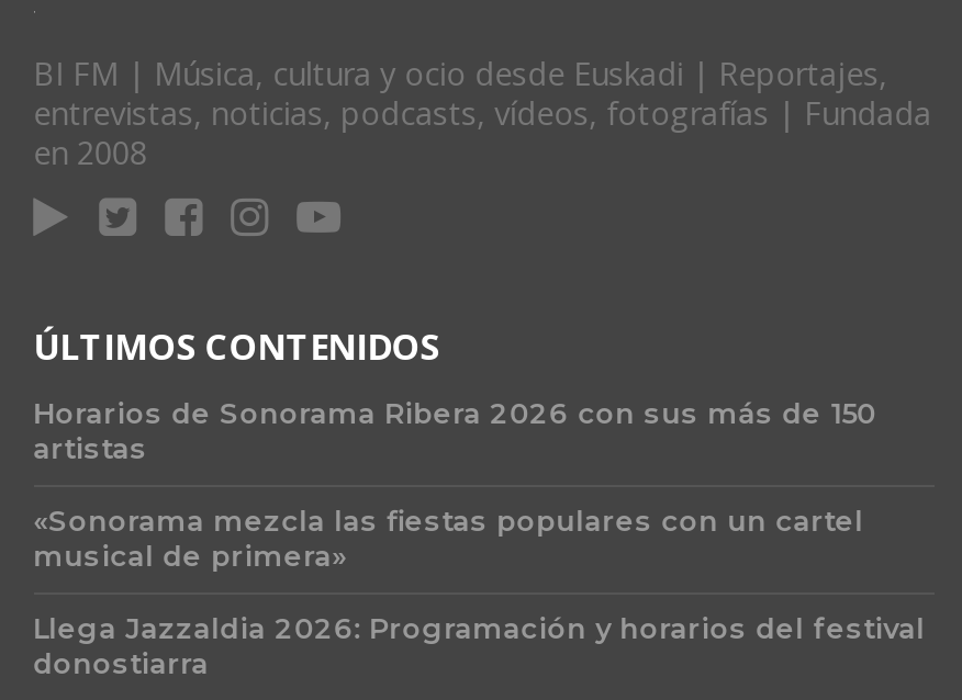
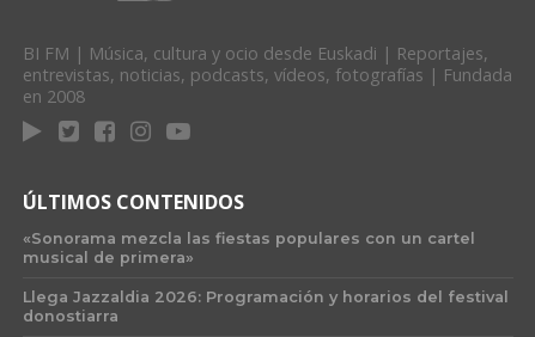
[33,398,877,466] Horarios de Sonorama Ribera 2026 con sus más de 150 | artistas -> none

